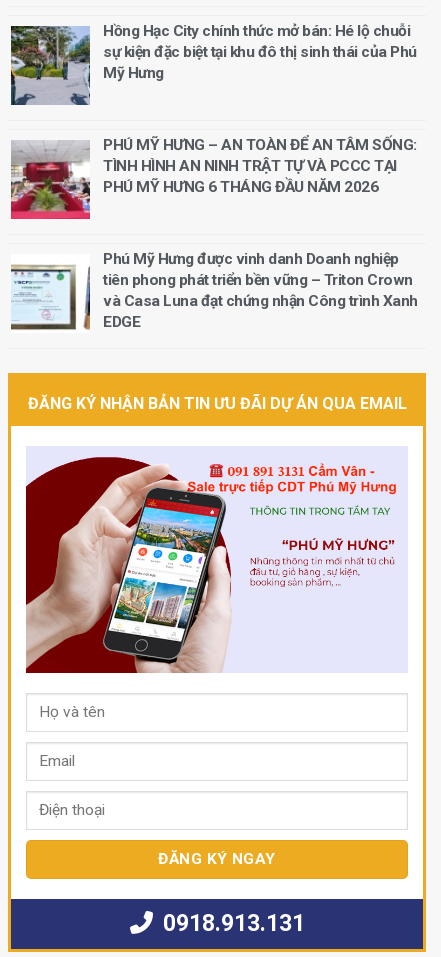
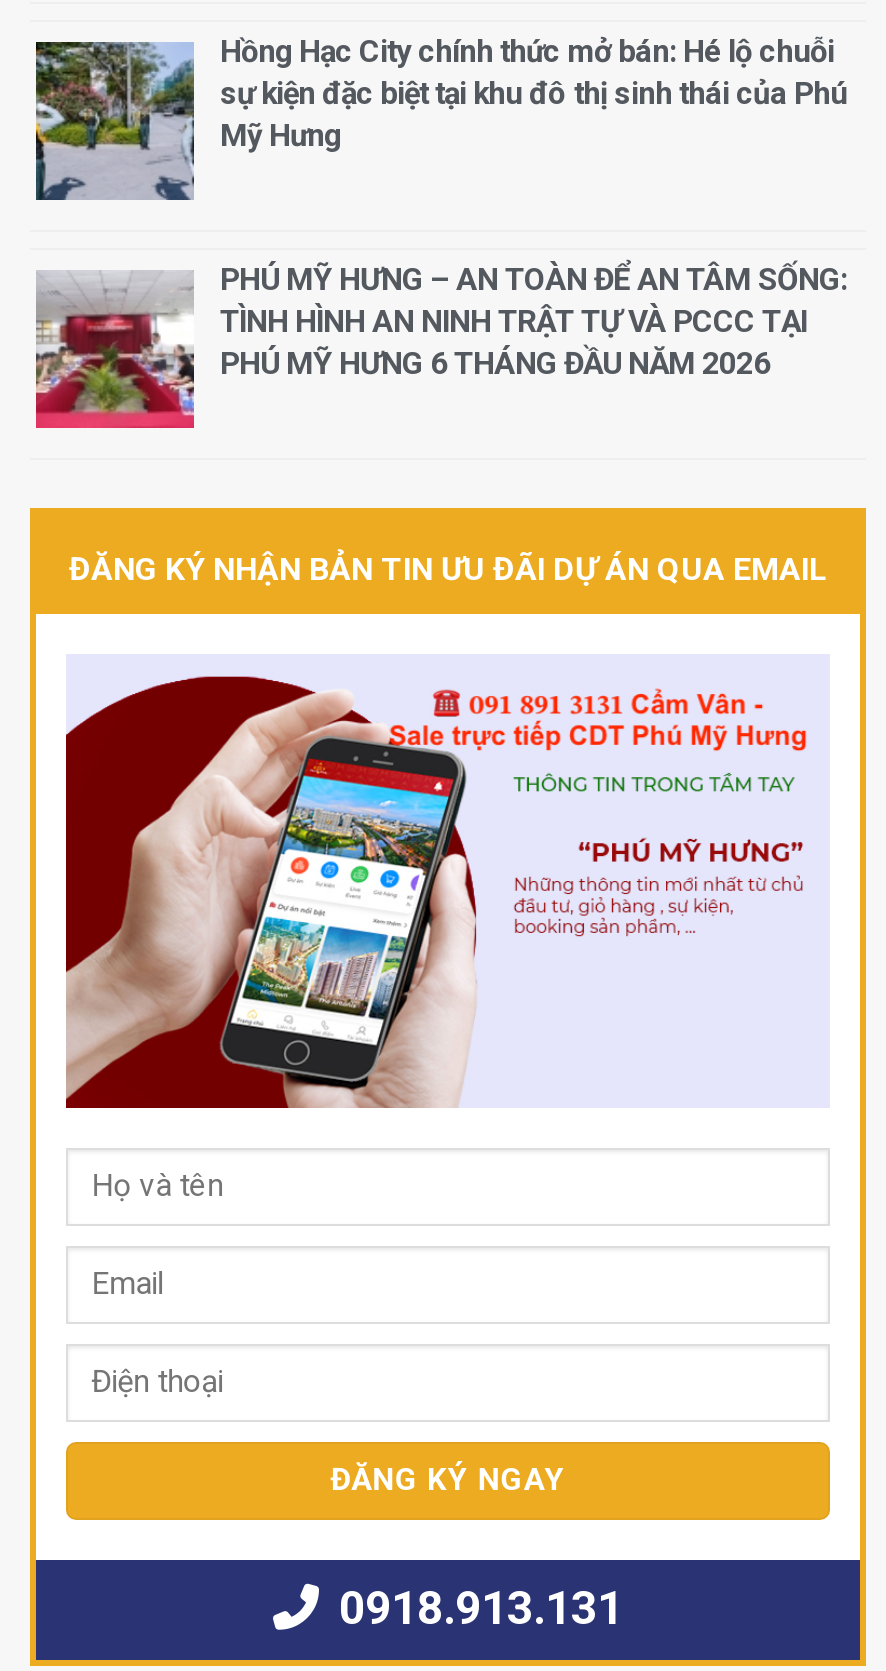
[10,250,417,331] [image] | Phú Mỹ Hưng được vinh danh Doanh nghiệp | tiên phong phát triển bền vững – Triton Crown | và Casa Luna đạt chứng nhận Công trình Xanh | EDGE -> none

